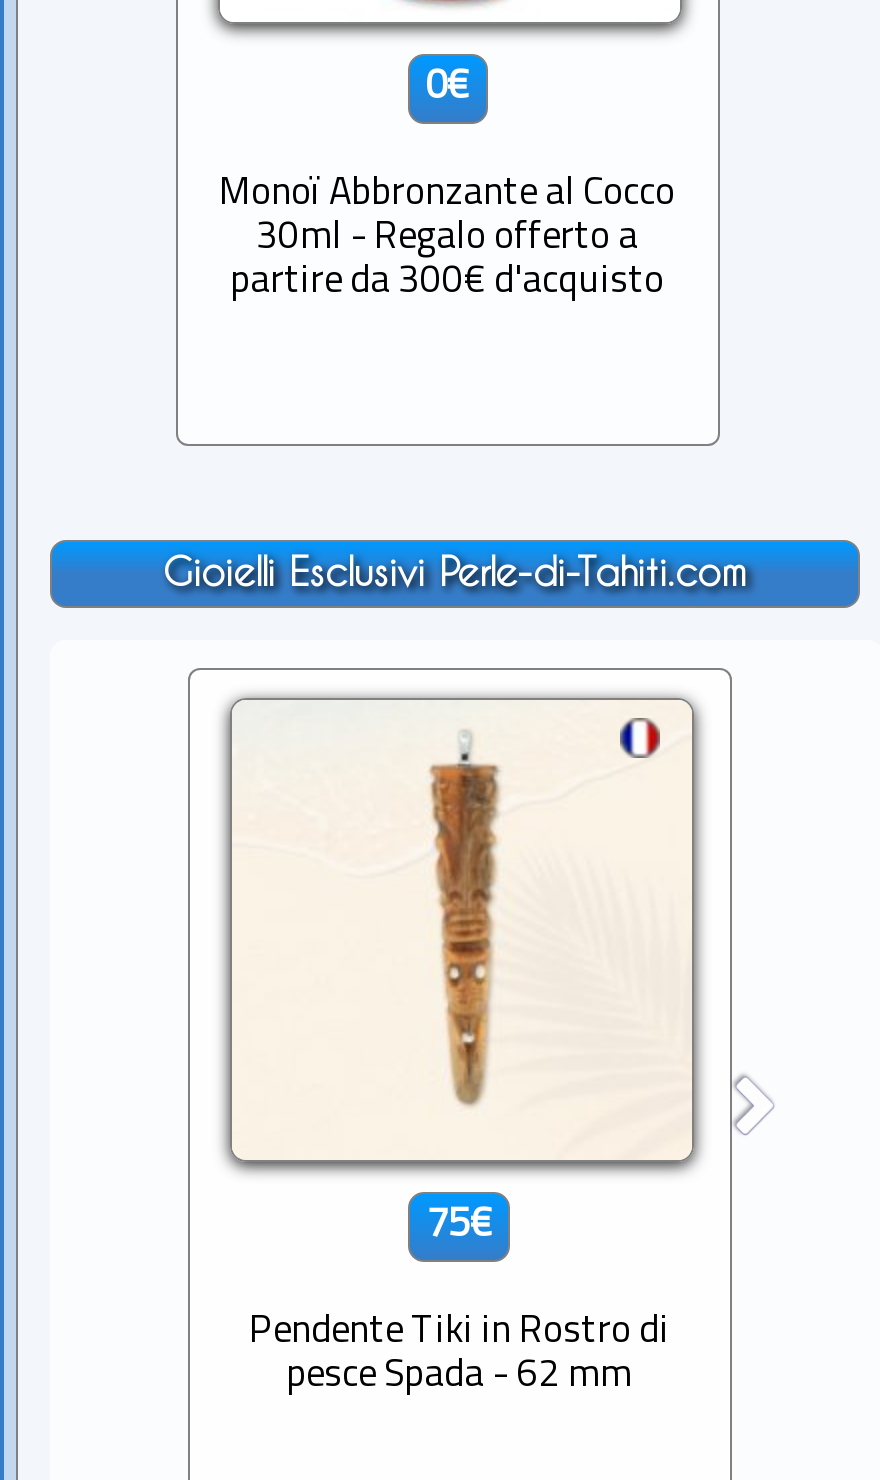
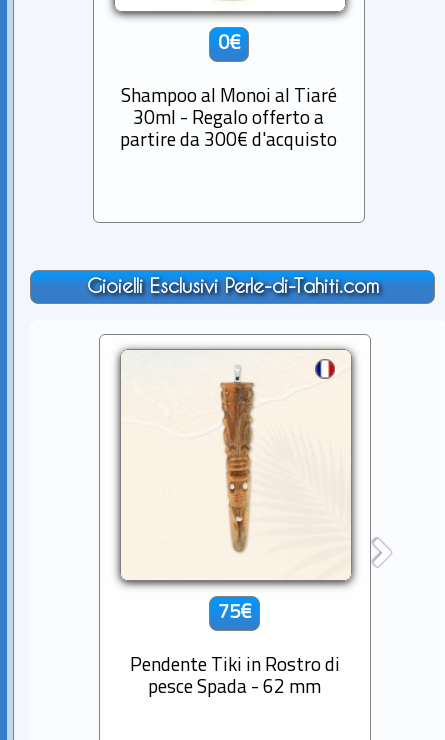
[219,175,675,213] Monoï Abbronzante al Cocco -> [120,87,336,106] Shampoo al Monoi al Tiaré

